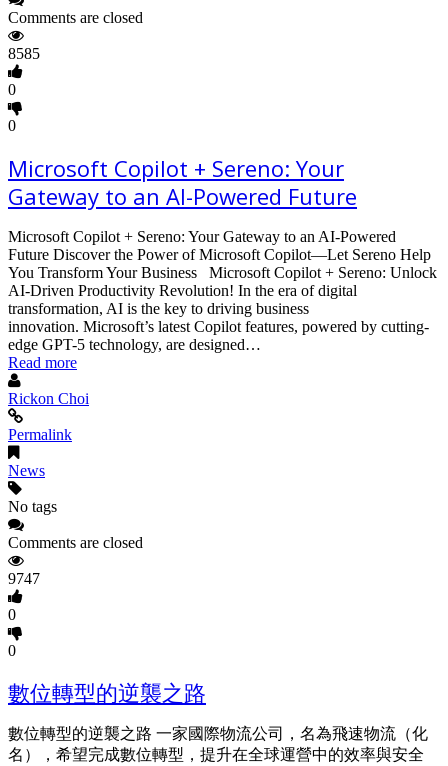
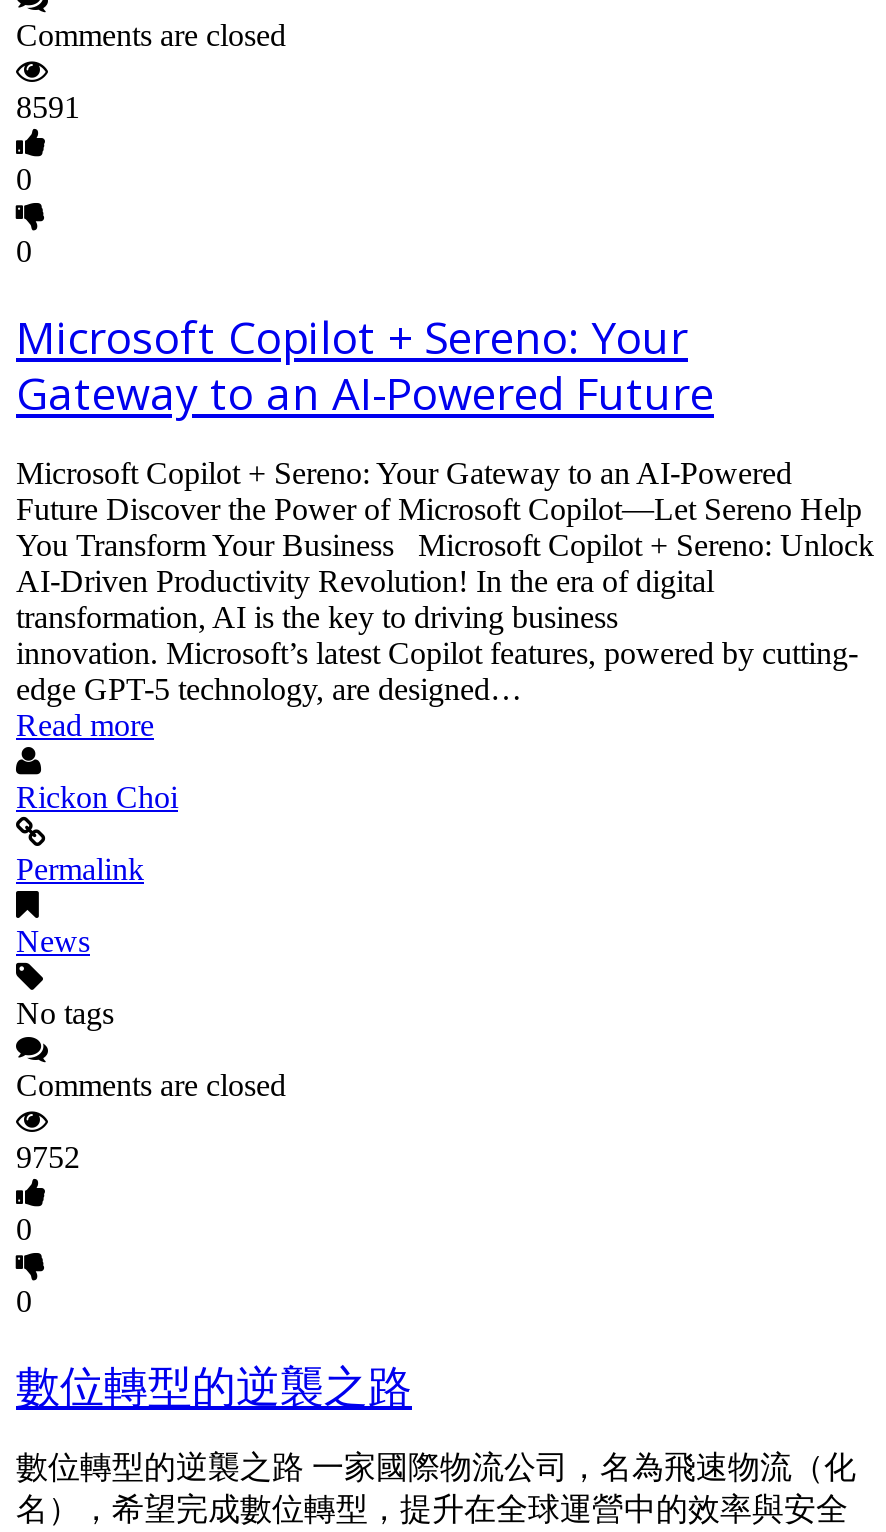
[8,45,40,62] 8585 -> [16,91,80,125] 8591
[8,570,40,587] 9747 -> [16,1140,80,1174] 9752

